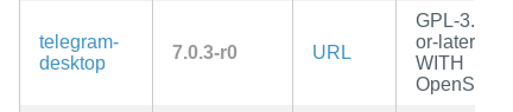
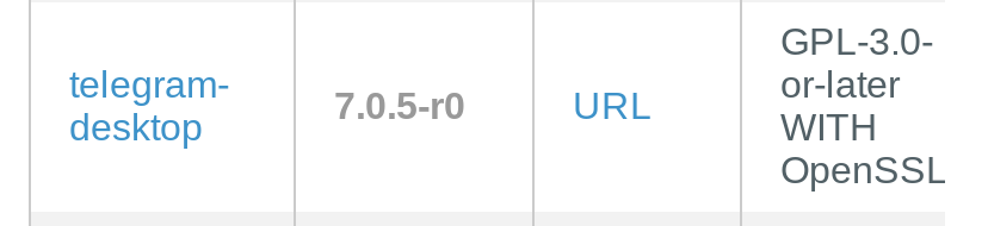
[172,42,237,62] 7.0.3-r0 -> [334,85,465,126] 7.0.5-r0

